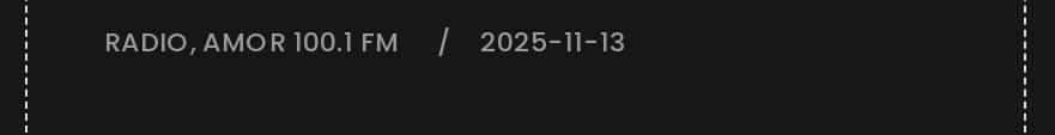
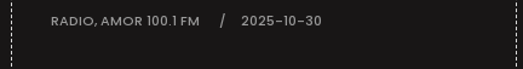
[480,22,626,60] 2025-11-13 -> [241,11,322,31] 2025-10-30

